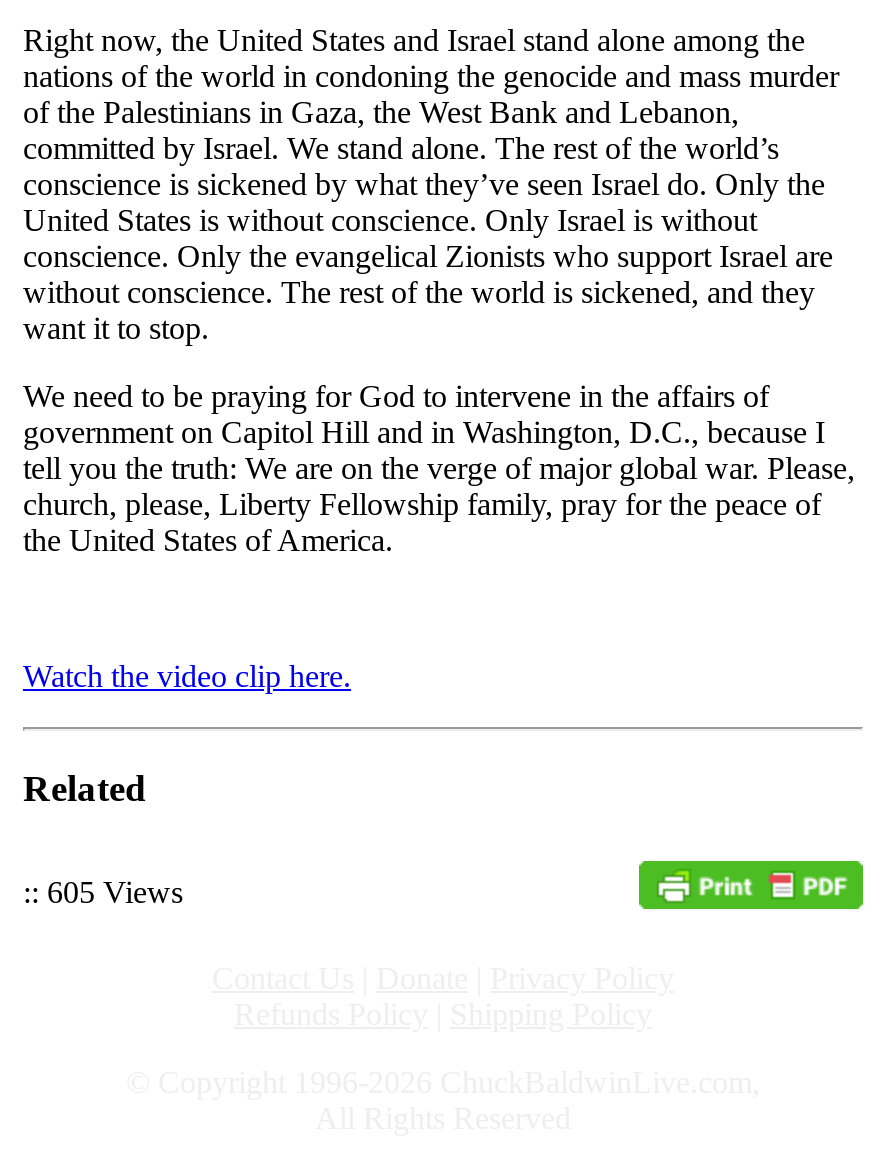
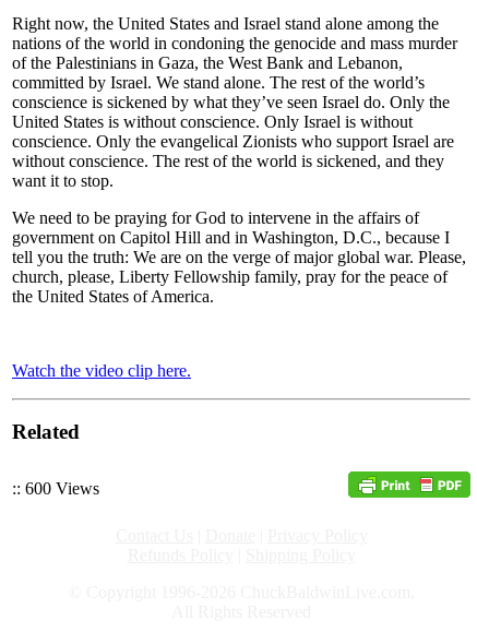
[23,874,183,908] :: 605 Views -> [12,479,99,497] :: 600 Views

